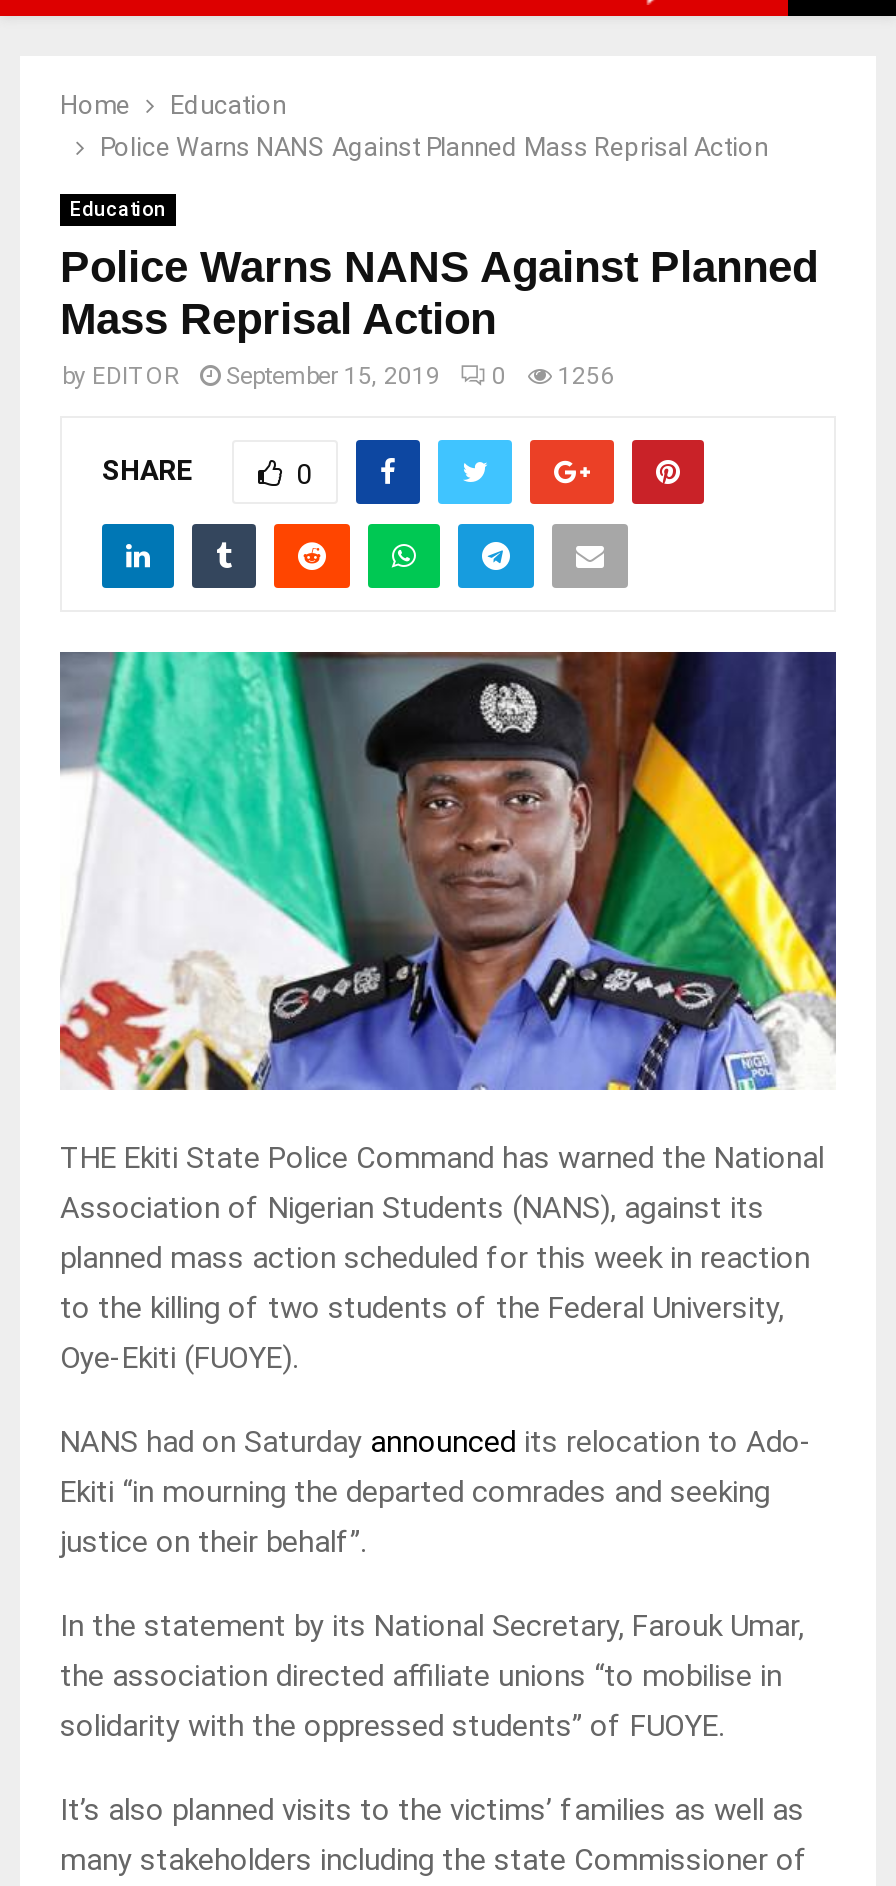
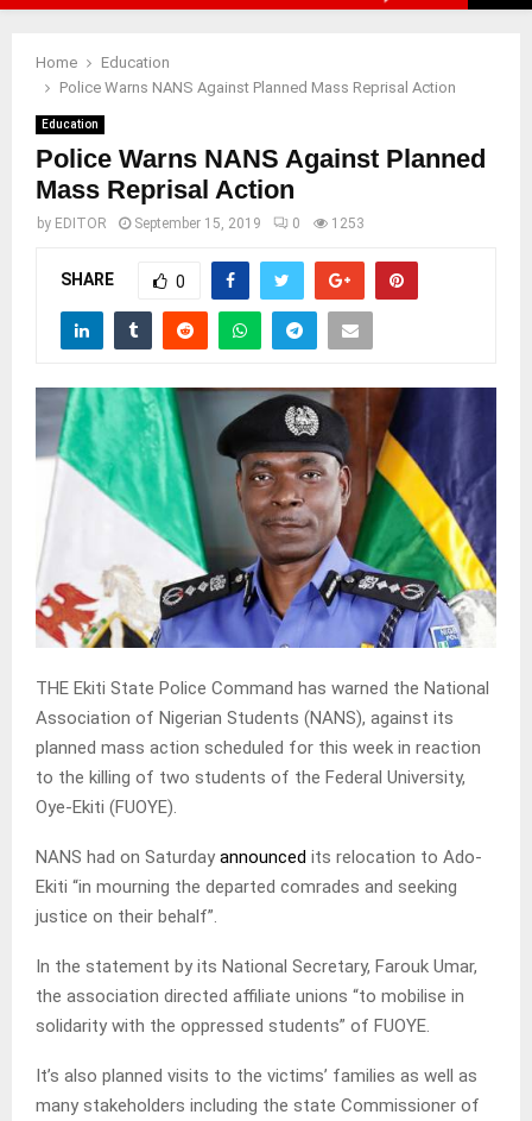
[62,362,614,390] by EDITOR September 15, 2019 0 1256 -> [37,215,365,232] by EDITOR September 15, 2019 0 1253

